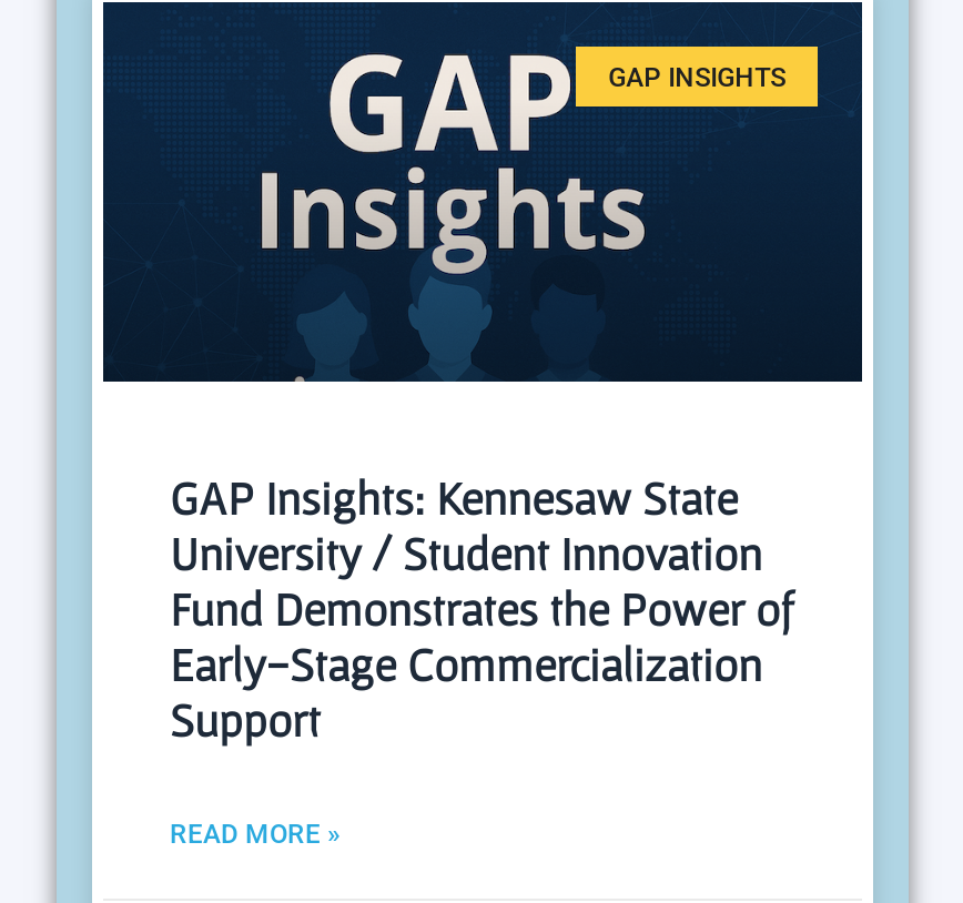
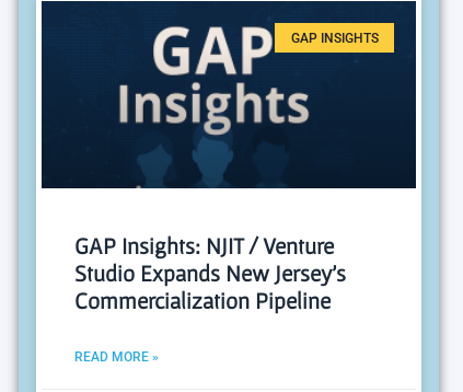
[170,474,793,747] GAP Insights: Kennesaw State | University / Student Innovation | Fund Demonstrates the Power of | Early-Stage Commercialization | Support -> [74,234,346,314] GAP Insights: NJIT / Venture | Studio Expands New Jersey’s | Commercialization Pipeline

